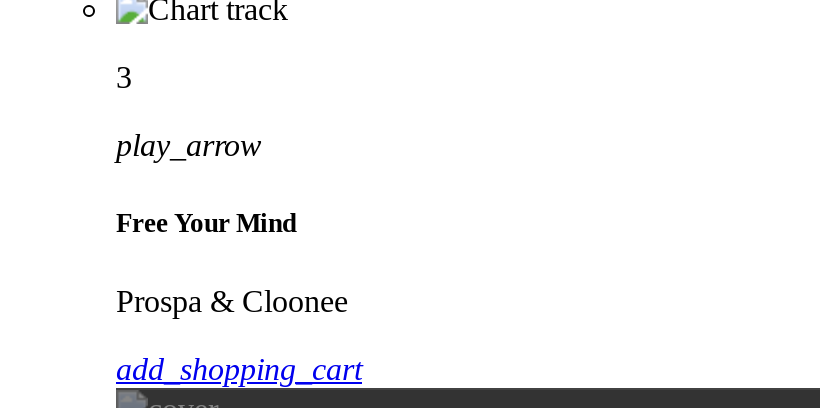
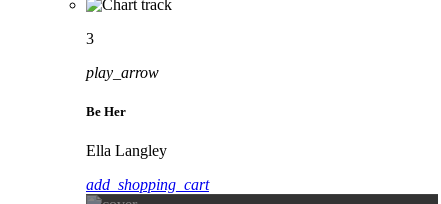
[116,208,296,238] Free Your Mind -> [86,104,126,119] Be Her
[116,285,348,319] Prospa & Cloonee -> [86,142,167,159] Ella Langley

